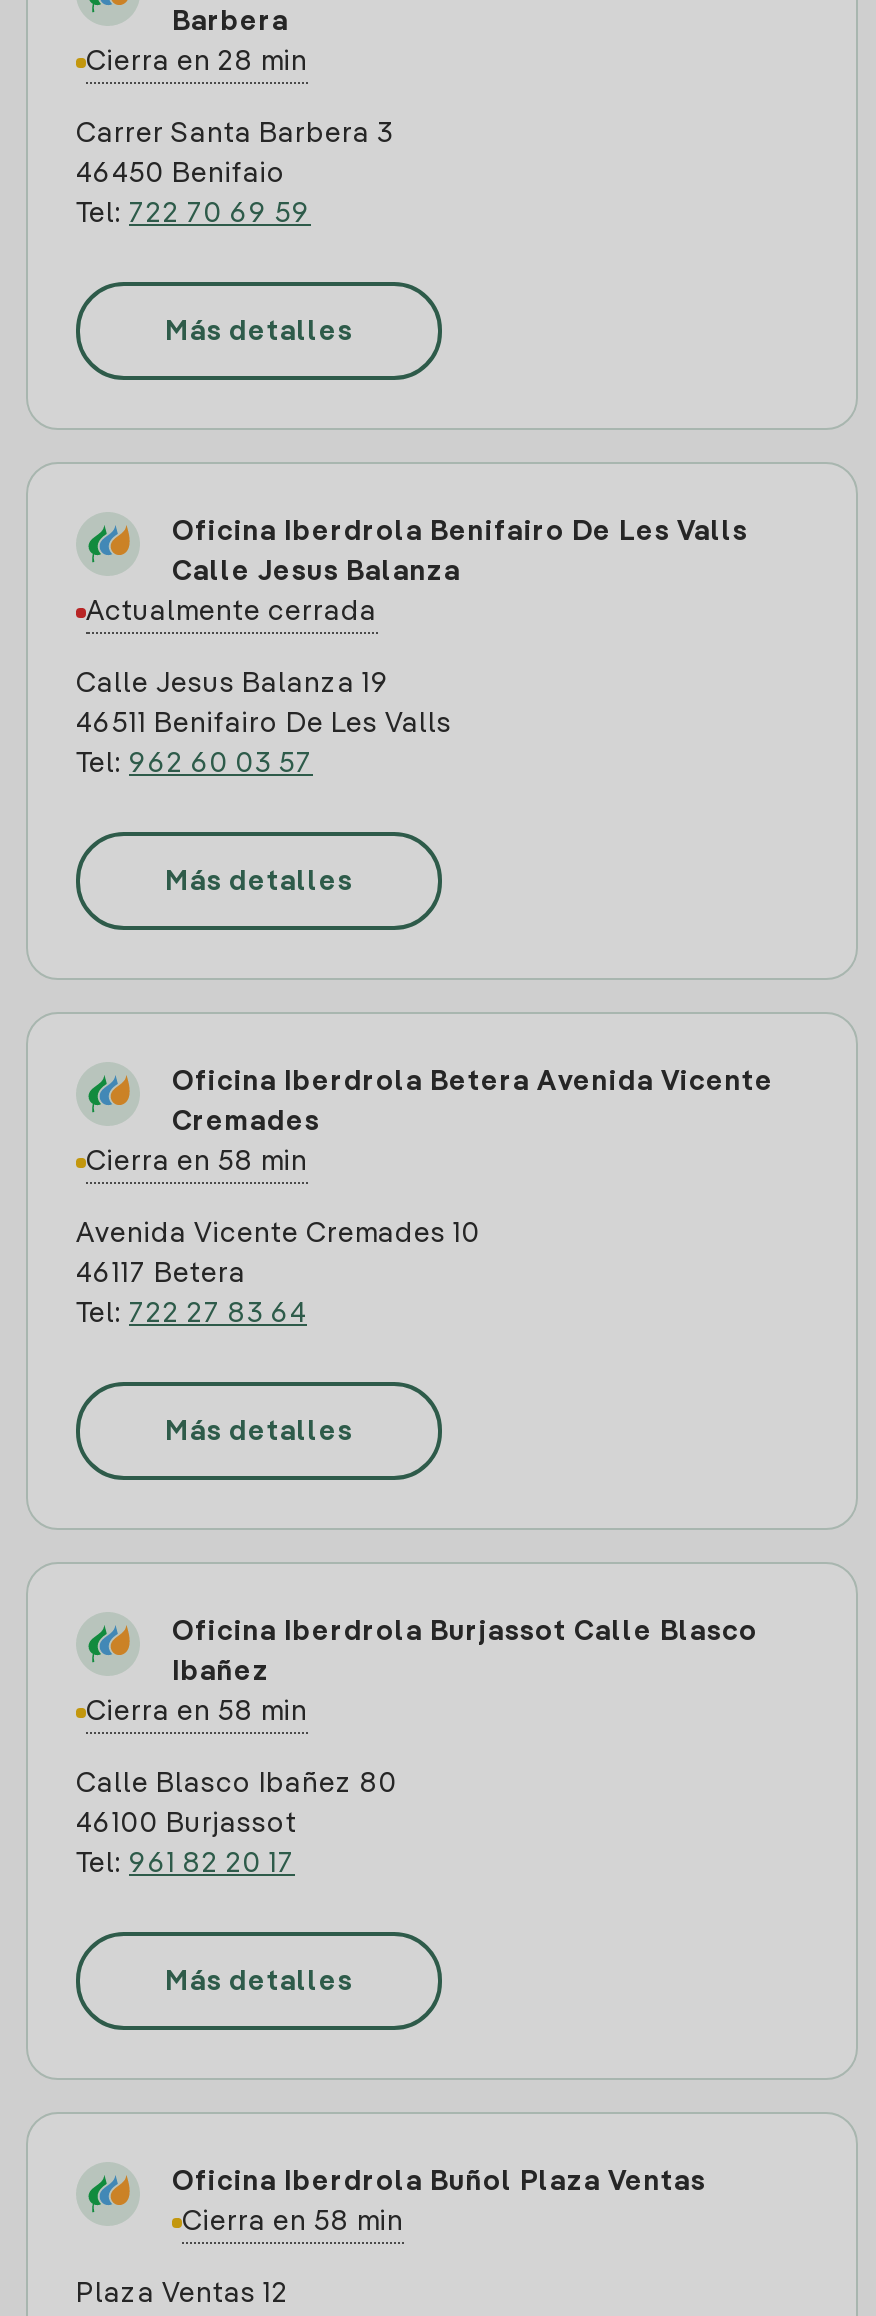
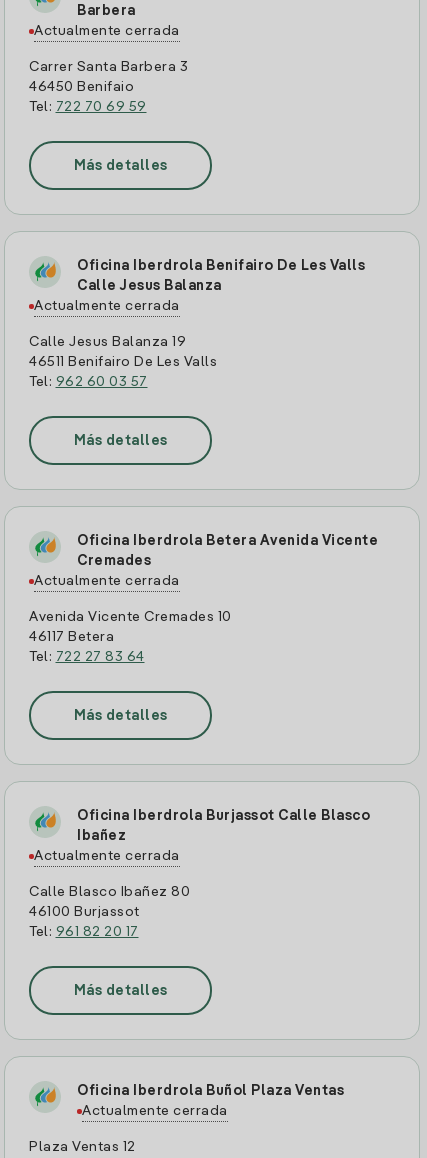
[86,48,308,76] Cierra en 28 min -> [34,24,179,38] Actualmente cerrada
[86,1148,308,1176] Cierra en 58 min -> [34,574,179,588] Actualmente cerrada
[86,1698,308,1726] Cierra en 58 min -> [34,849,179,863] Actualmente cerrada
[182,2208,404,2236] Cierra en 58 min -> [82,1104,227,1118] Actualmente cerrada

